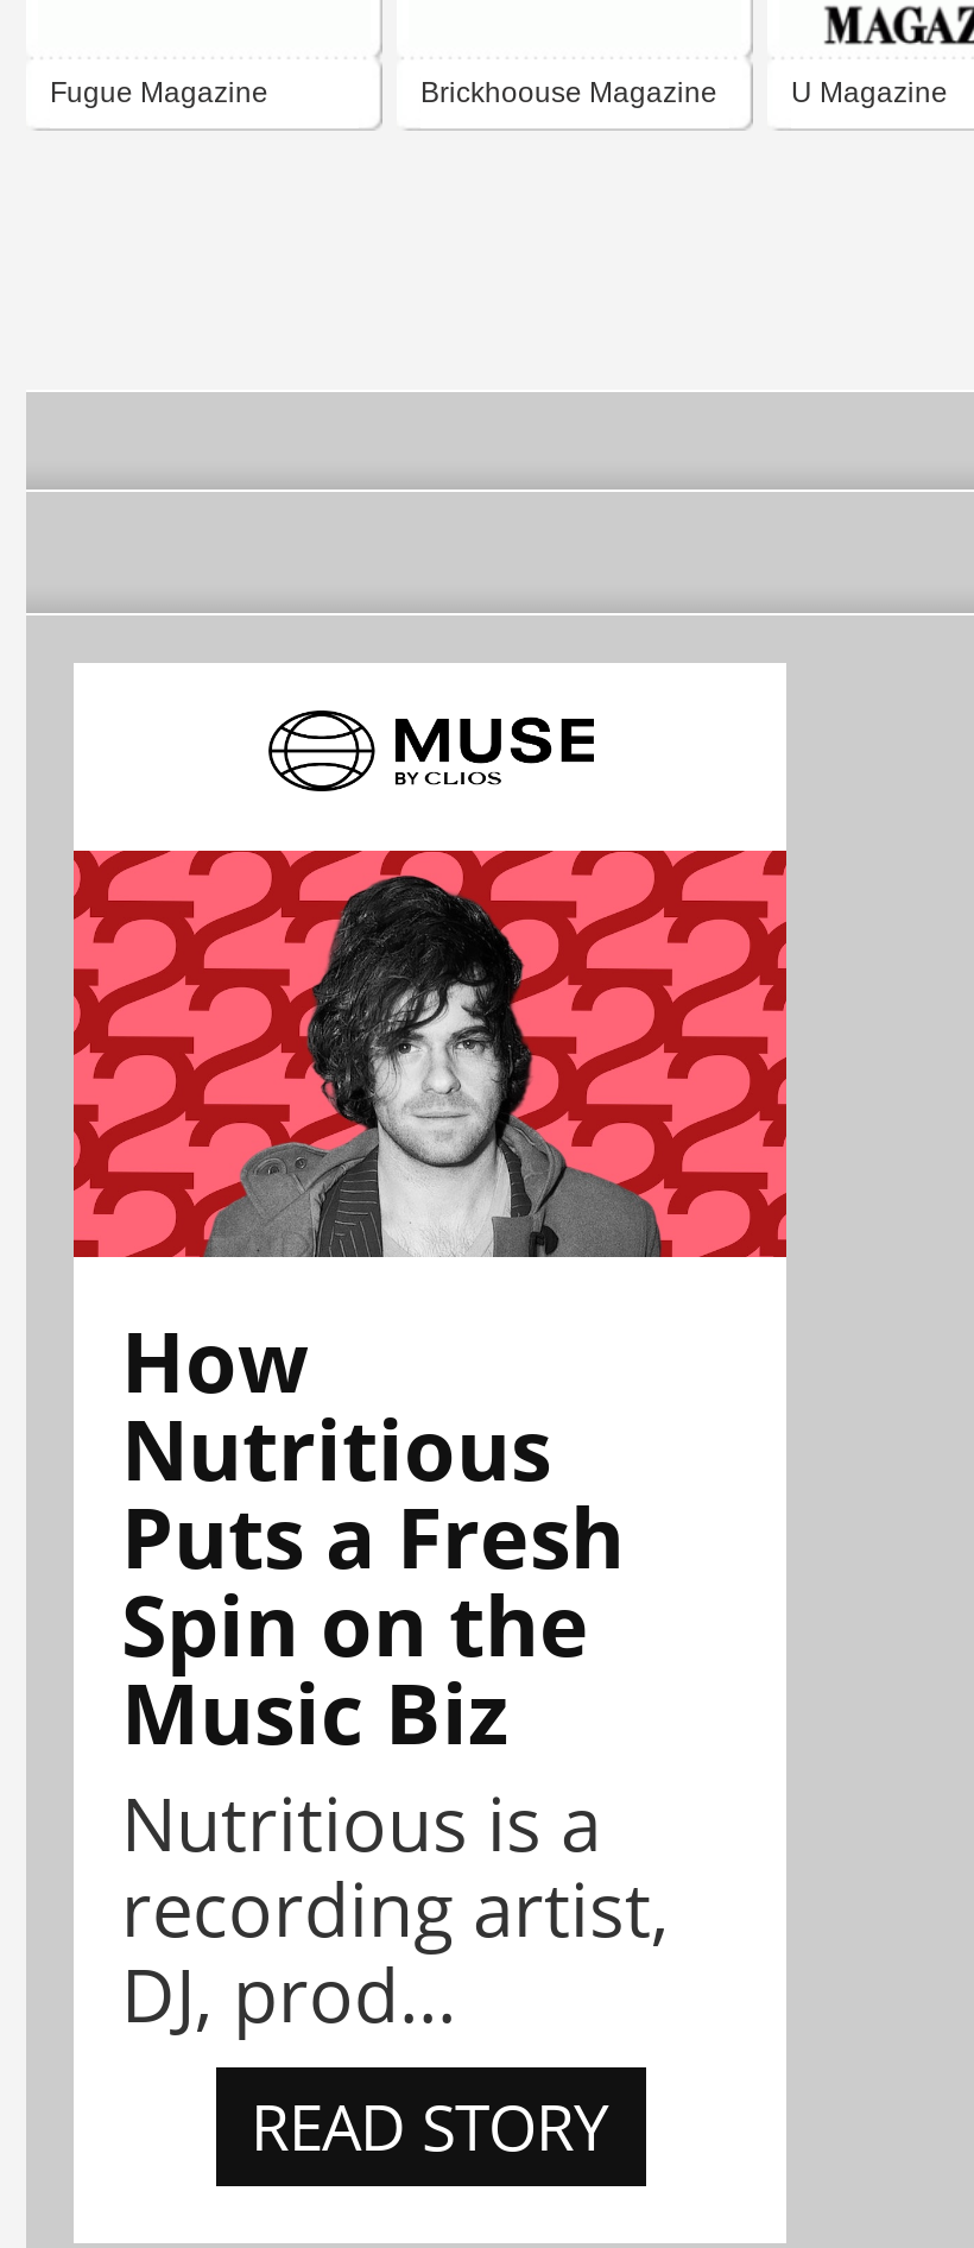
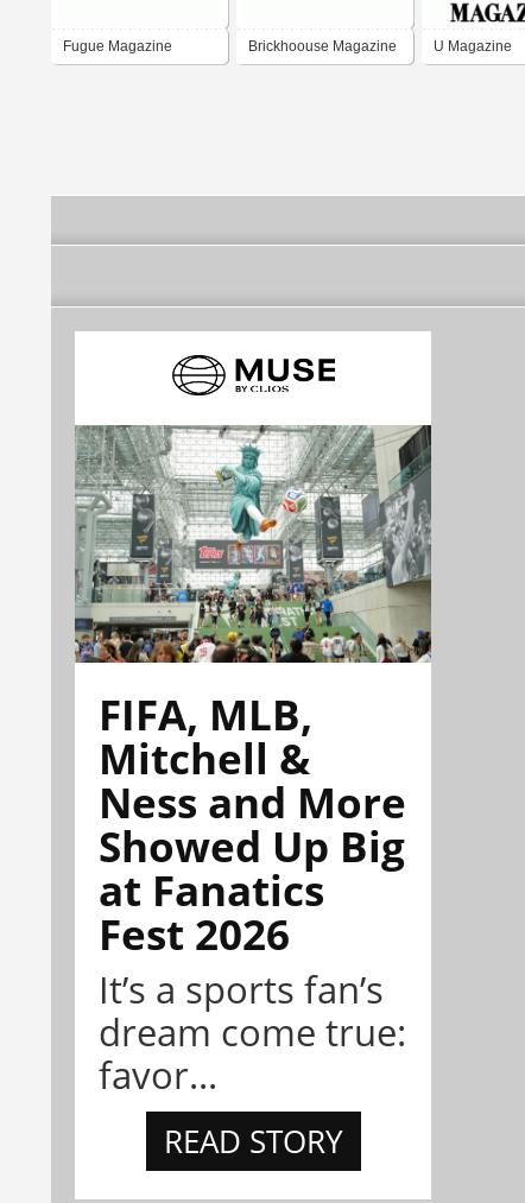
[71,848,789,2044] [image] | How | Nutritious | Puts a Fresh | Spin on the | Music Biz | Nutritious is a | recording artist, | DJ, prod... -> [74,424,432,1100] [image] | FIFA, MLB, | Mitchell & | Ness and More | Showed Up Big | at Fanatics | Fest 2026 | It’s a sports fan’s | dream come true: | favor...

